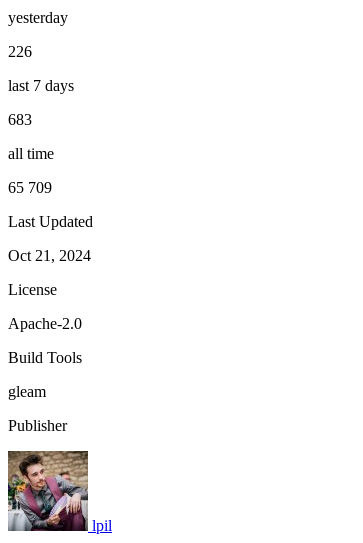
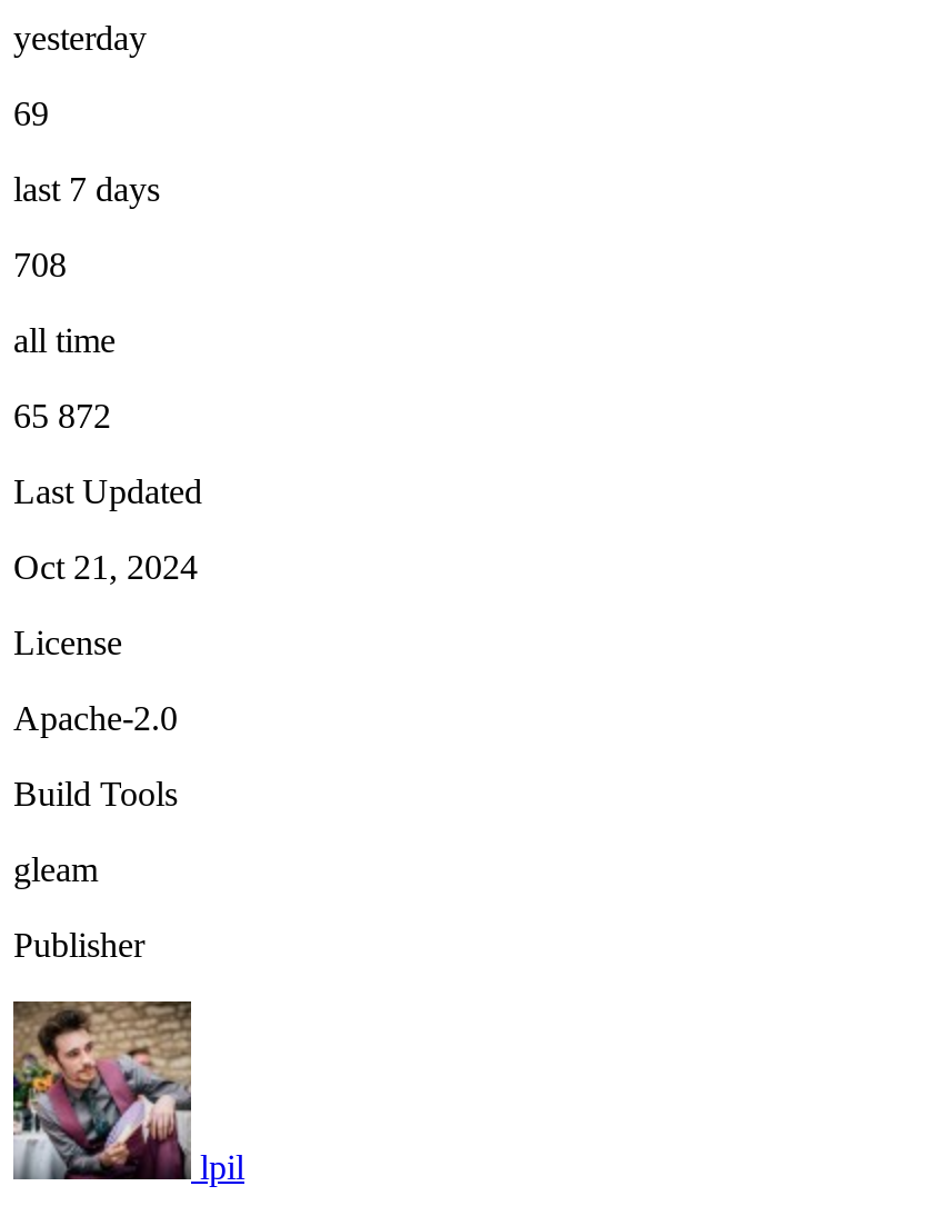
[8,43,32,60] 226 -> [13,94,49,132] 69
[8,111,32,128] 683 -> [13,245,67,283] 708
[8,179,52,196] 65 709 -> [13,396,111,434] 65 872

